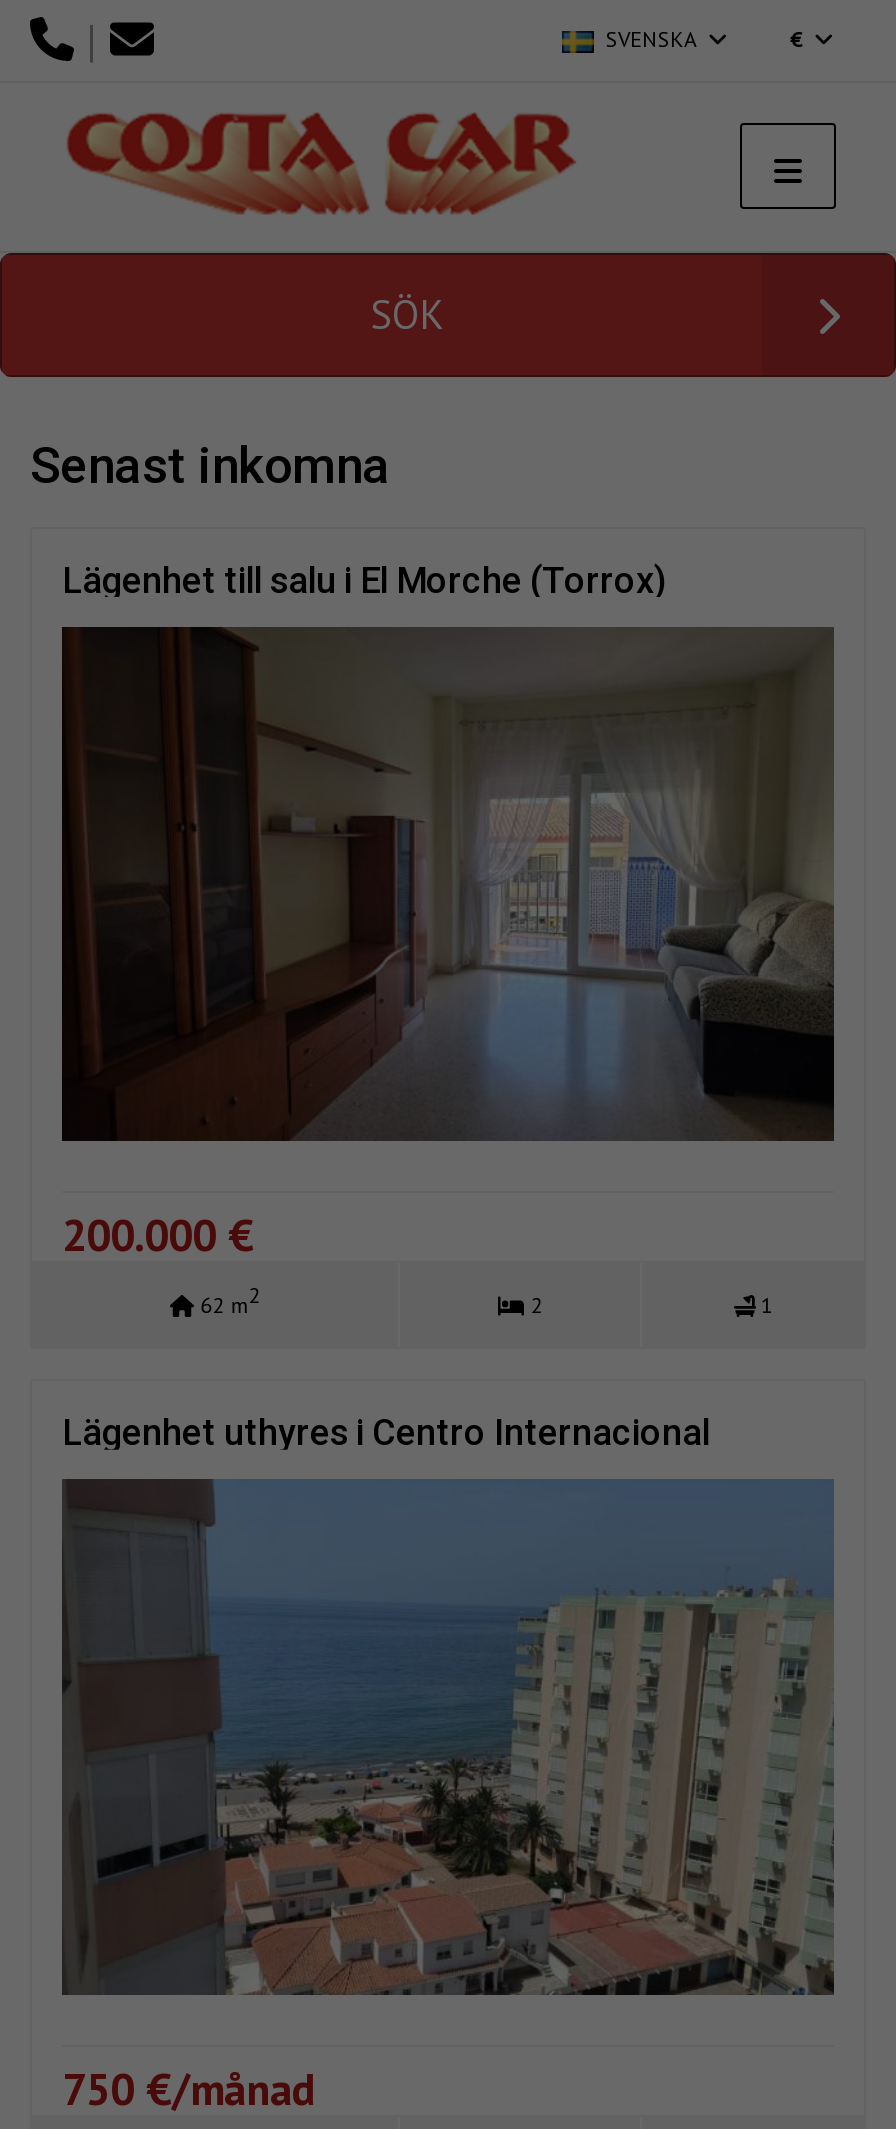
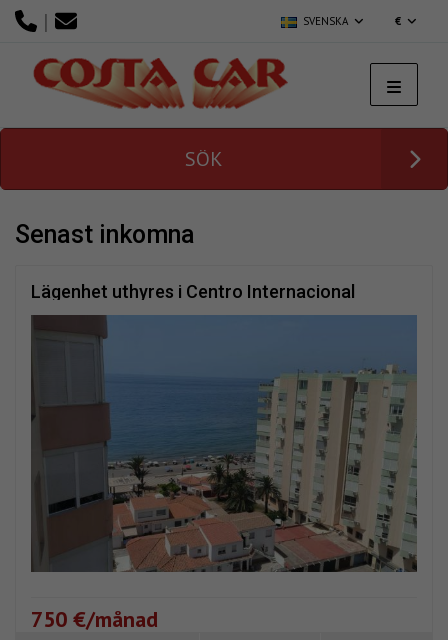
[62,559,666,601] Lägenhet till salu i El Morche (Torrox) -> none
[60,625,836,1320] [image] | 200.000 € | 62 m2 | 2 | 1 -> none

